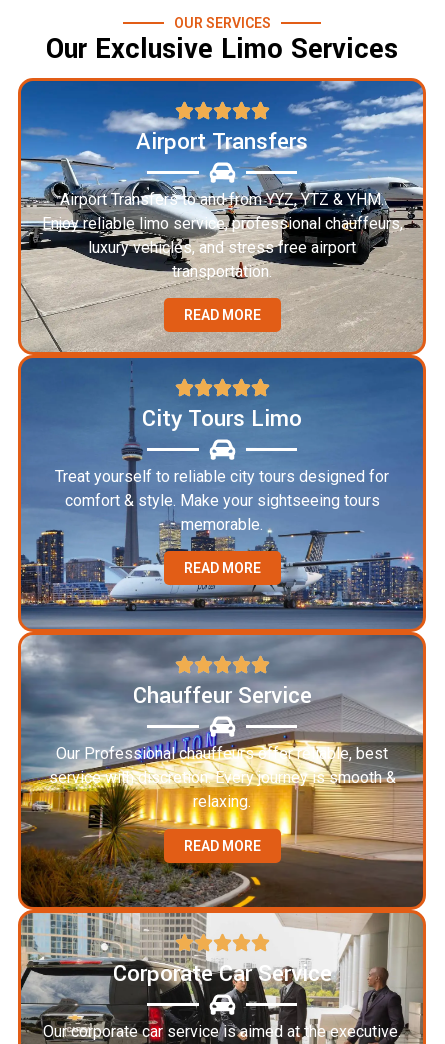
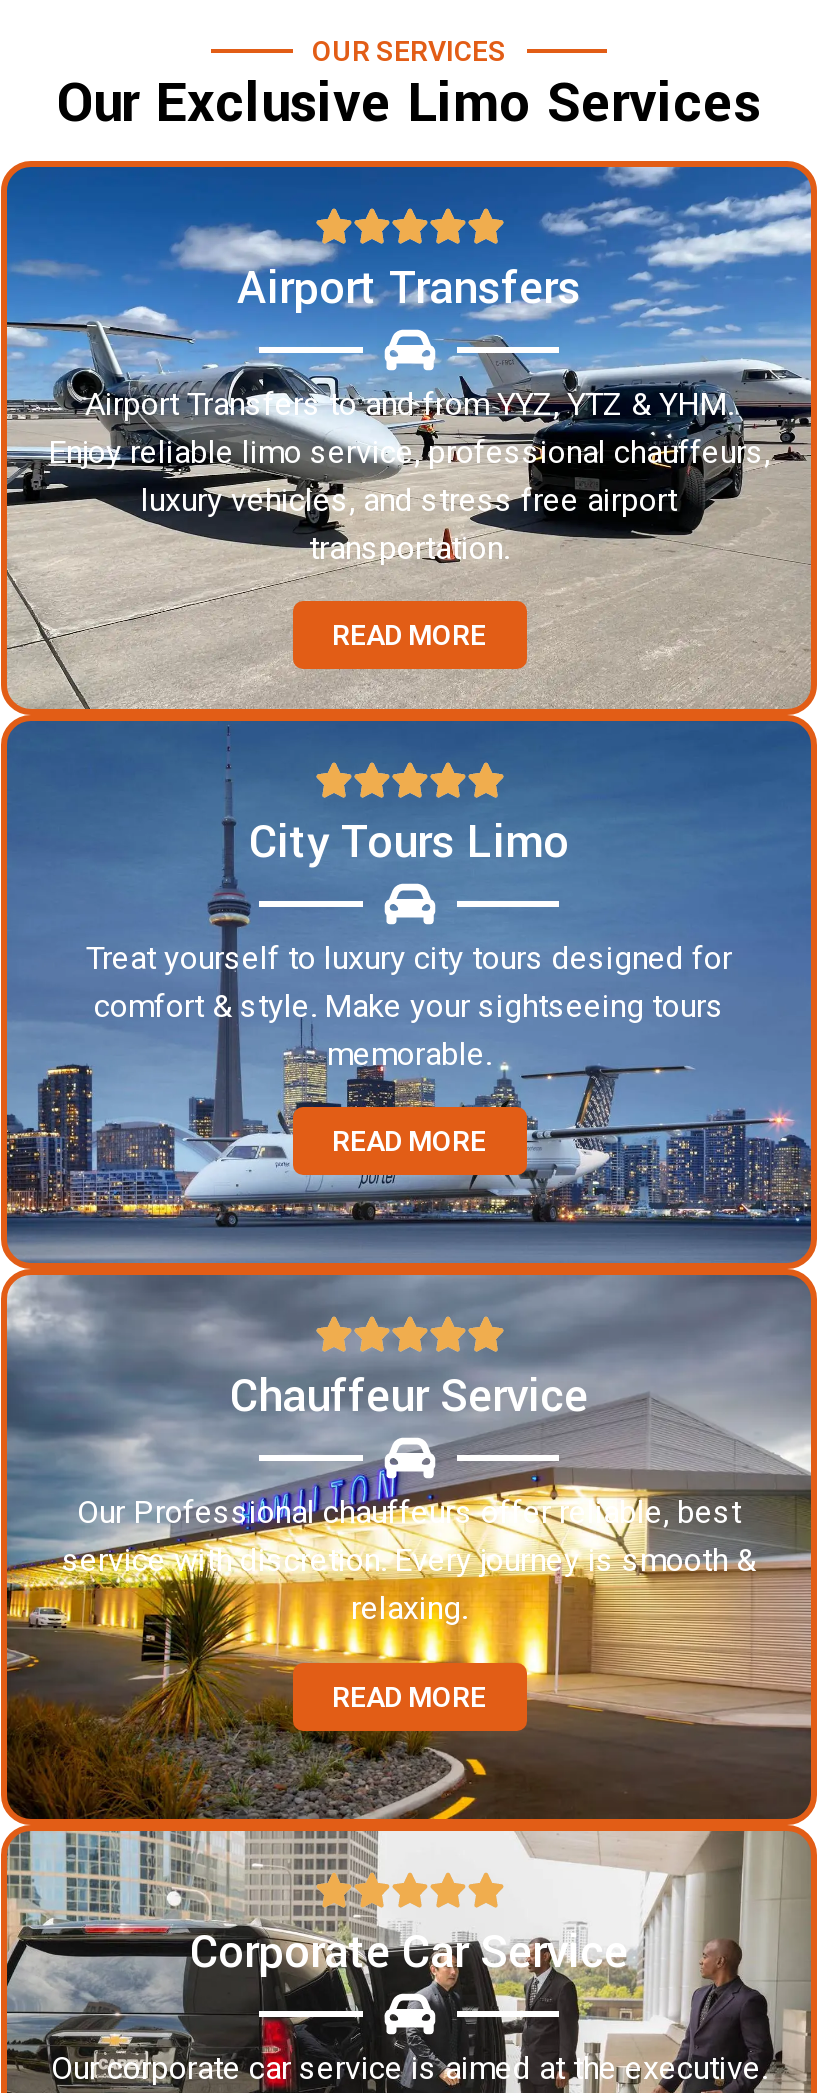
[55,467,389,486] Treat yourself to reliable city tours designed for -> [86,939,732,977] Treat yourself to luxury city tours designed for

